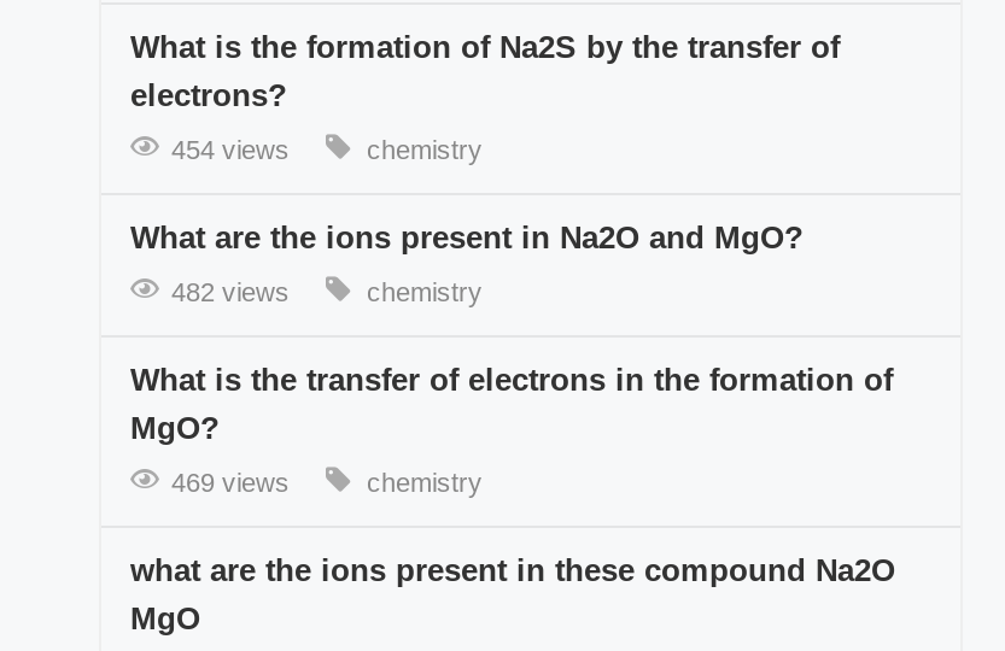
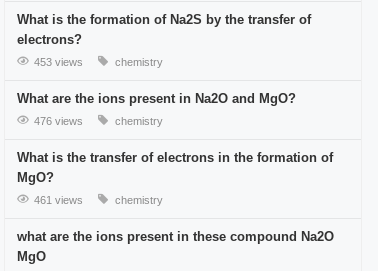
[171,136,290,164] 454 views -> [34,56,83,68] 453 views
[171,278,290,307] 482 views -> [34,115,83,127] 476 views
[171,468,290,497] 469 views -> [34,194,83,206] 461 views

